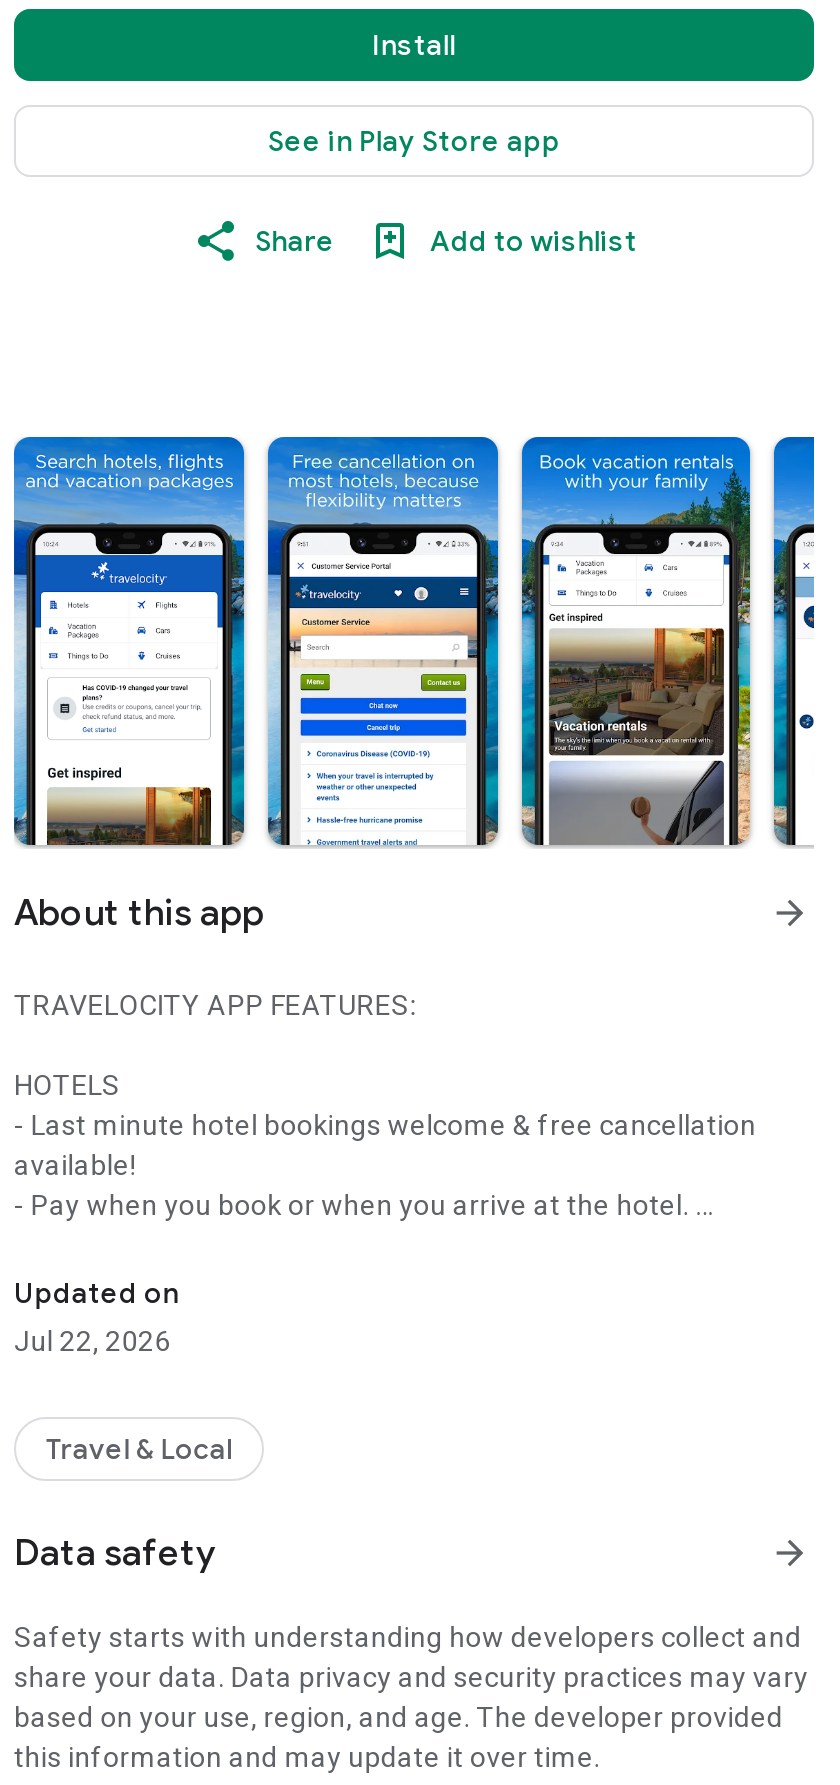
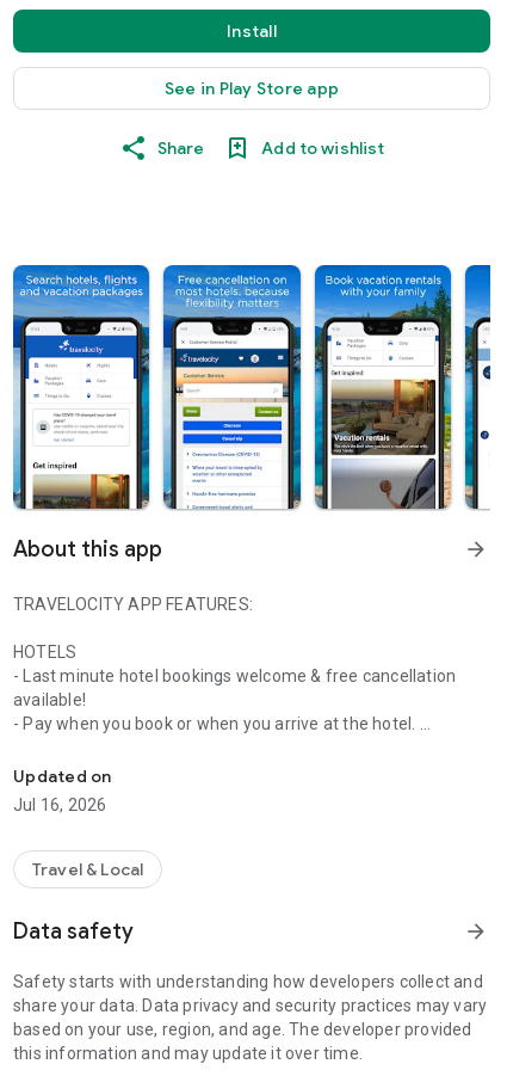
[14,1325,171,1357] Jul 22, 2026 -> [13,795,107,814] Jul 16, 2026

